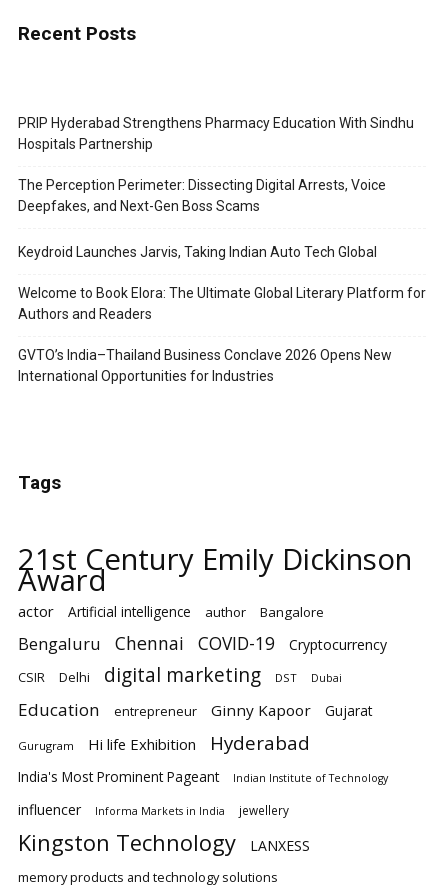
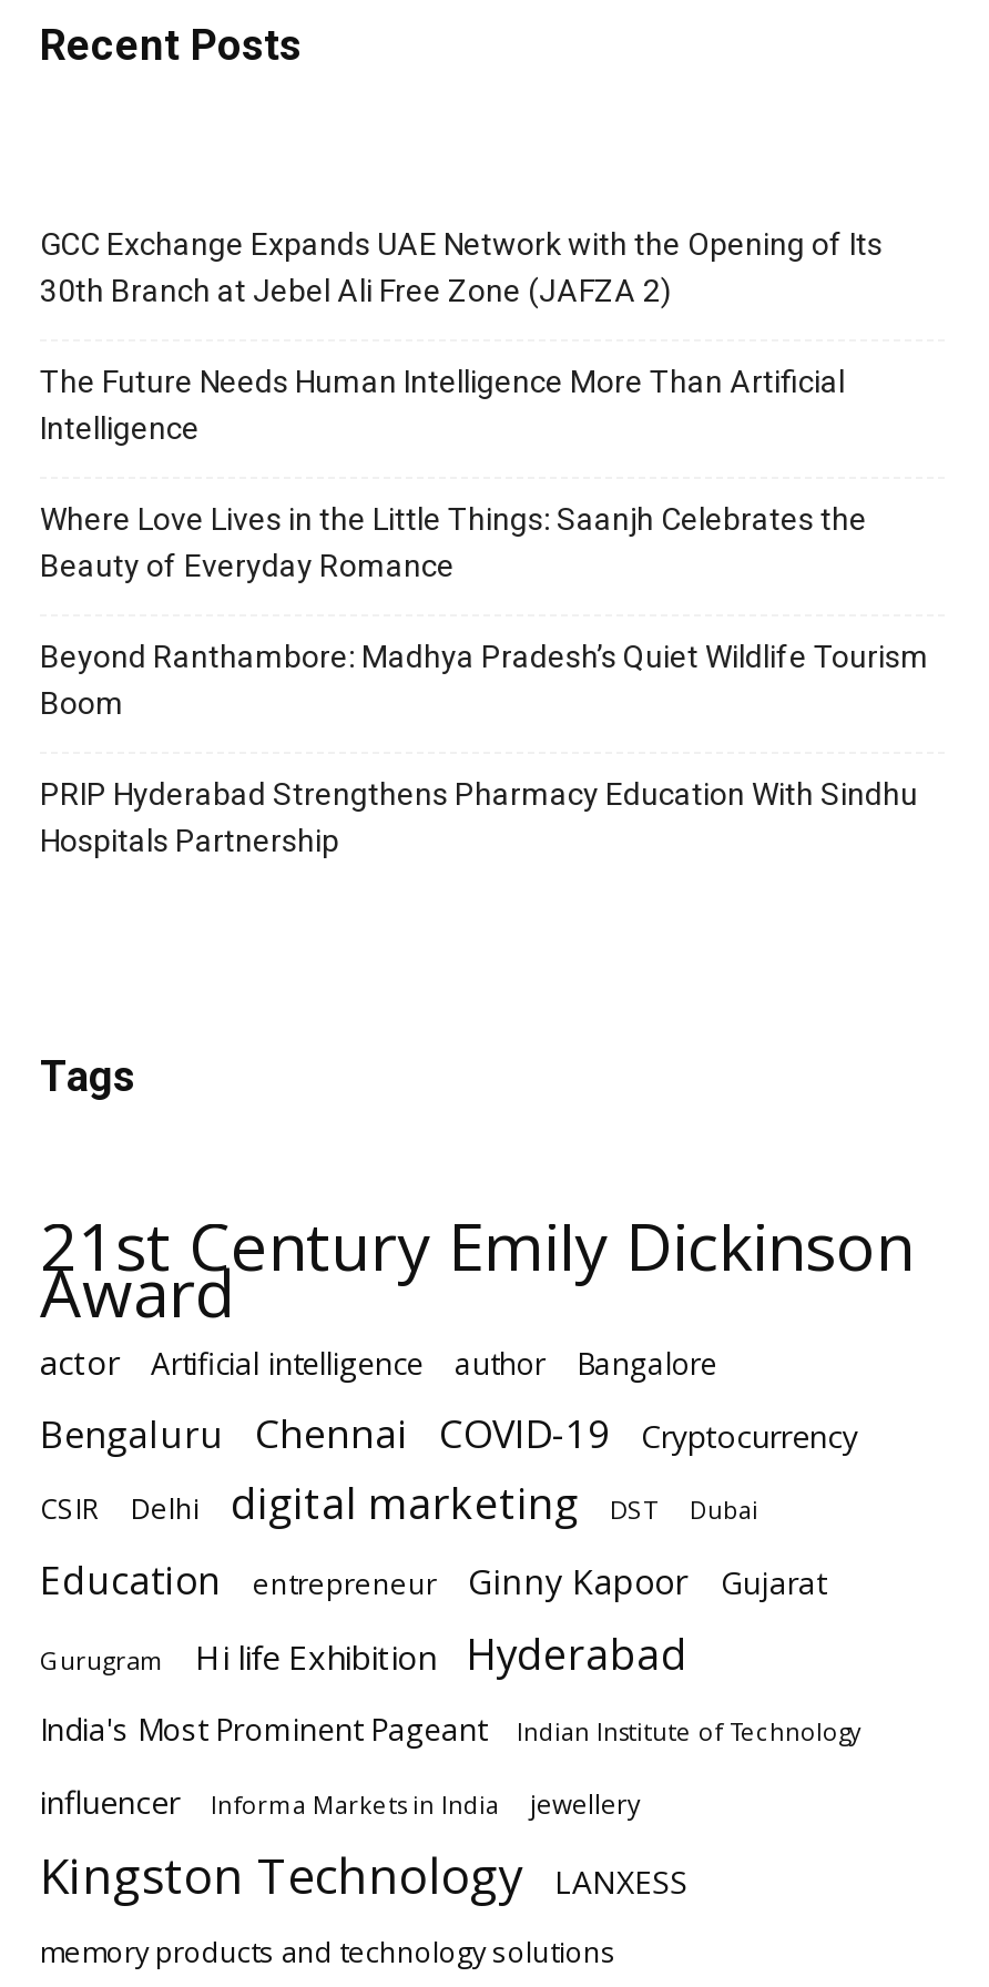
none -> [40,226,929,720] GCC Exchange Expands UAE Network with the Opening of Its | 30th Branch at Jebel Ali Free Zone (JAFZA 2) | The Future Needs Human Intelligence More Than Artificial | Intelligence | Where Love Lives in the Little Things: Saanjh Celebrates the | Beauty of Everyday Romance | Beyond Ranthambore: Madhya Pradesh’s Quiet Wildlife Tourism | Boom
moved [18,115,414,152] -> [40,776,918,858]: PRIP Hyderabad Strengthens Pharmacy Education With Sindhu | Hospitals Partnership
[18,177,426,384] The Perception Perimeter: Dissecting Digital Arrests, Voice | Deepfakes, and Next-Gen Boss Scams | Keydroid Launches Jarvis, Taking Indian Auto Tech Global | Welcome to Book Elora: The Ultimate Global Literary Platform for | Authors and Readers | GVTO’s India–Thailand Business Conclave 2026 Opens New | International Opportunities for Industries -> none

